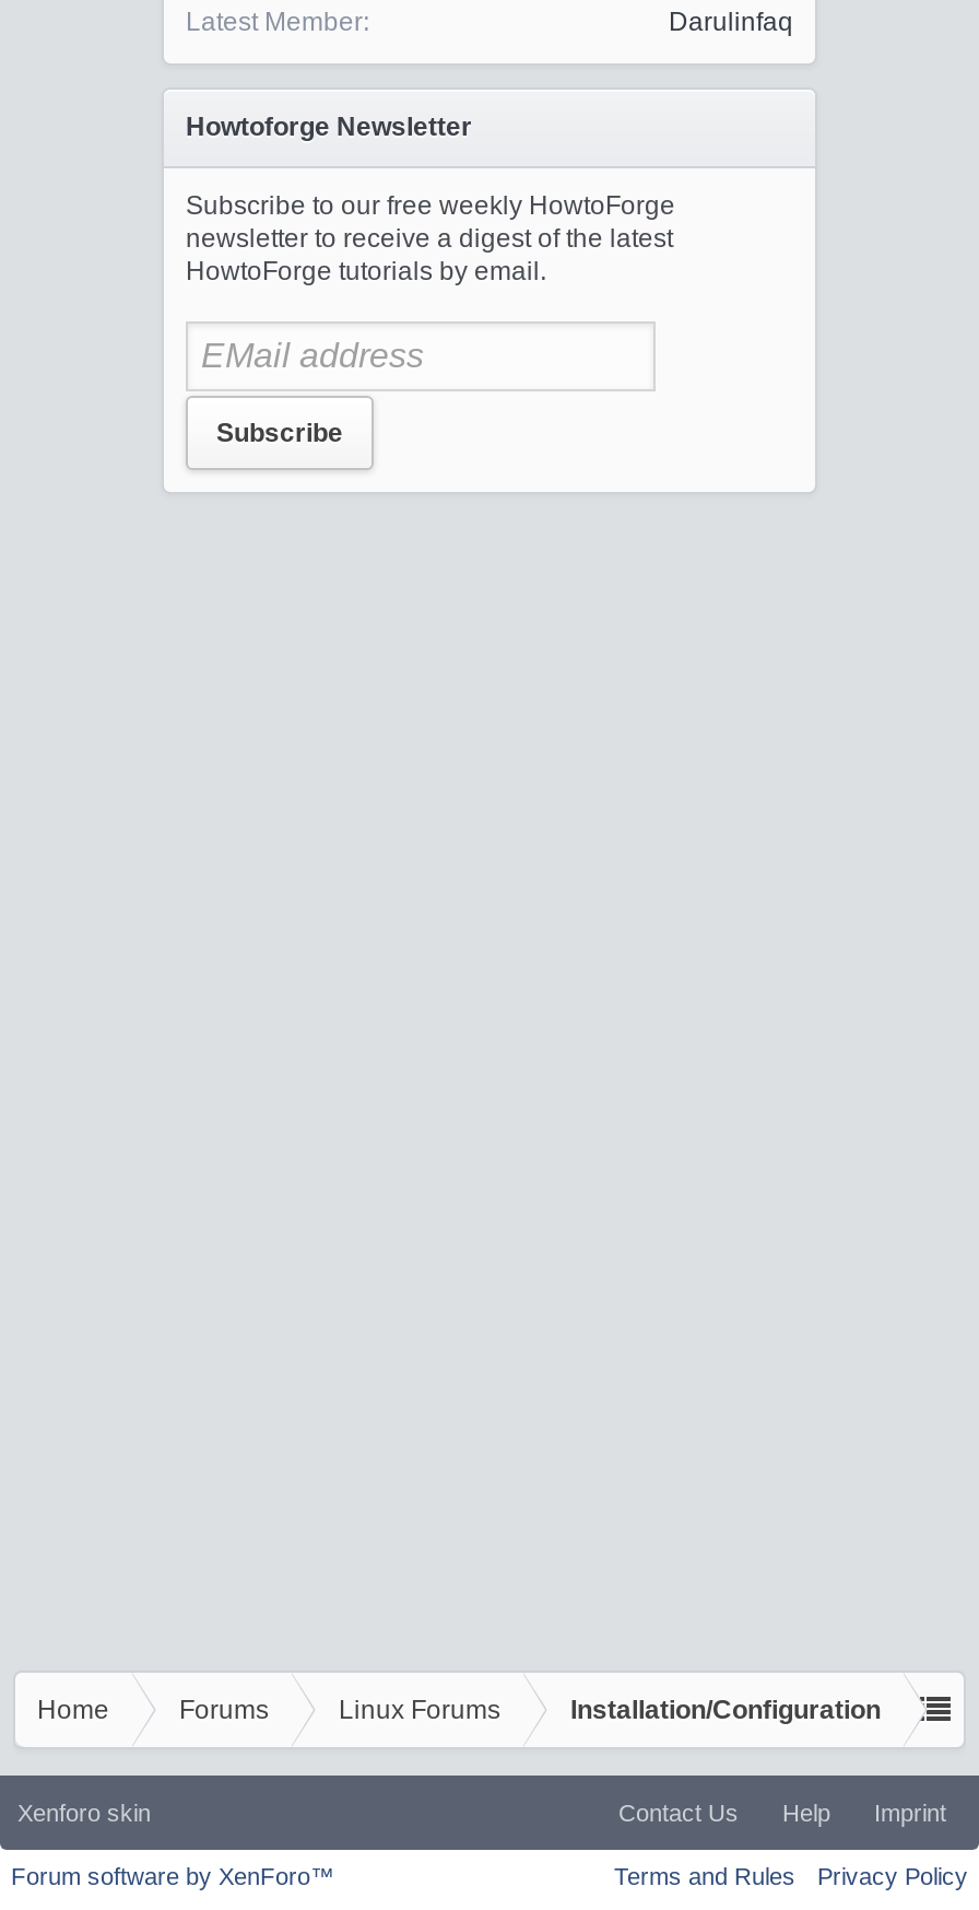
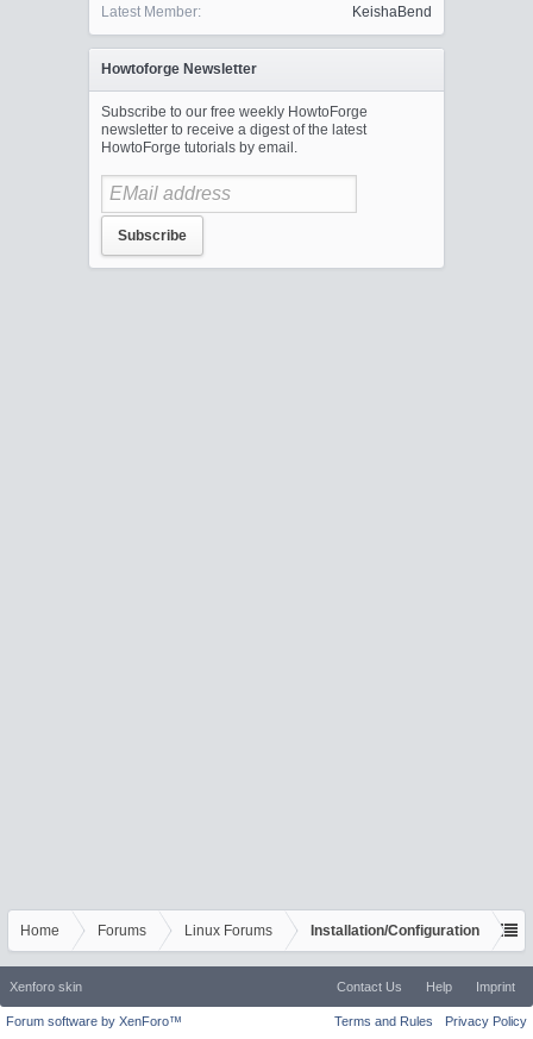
[669,7,793,37] Darulinfaq -> [352,4,432,20] KeishaBend

